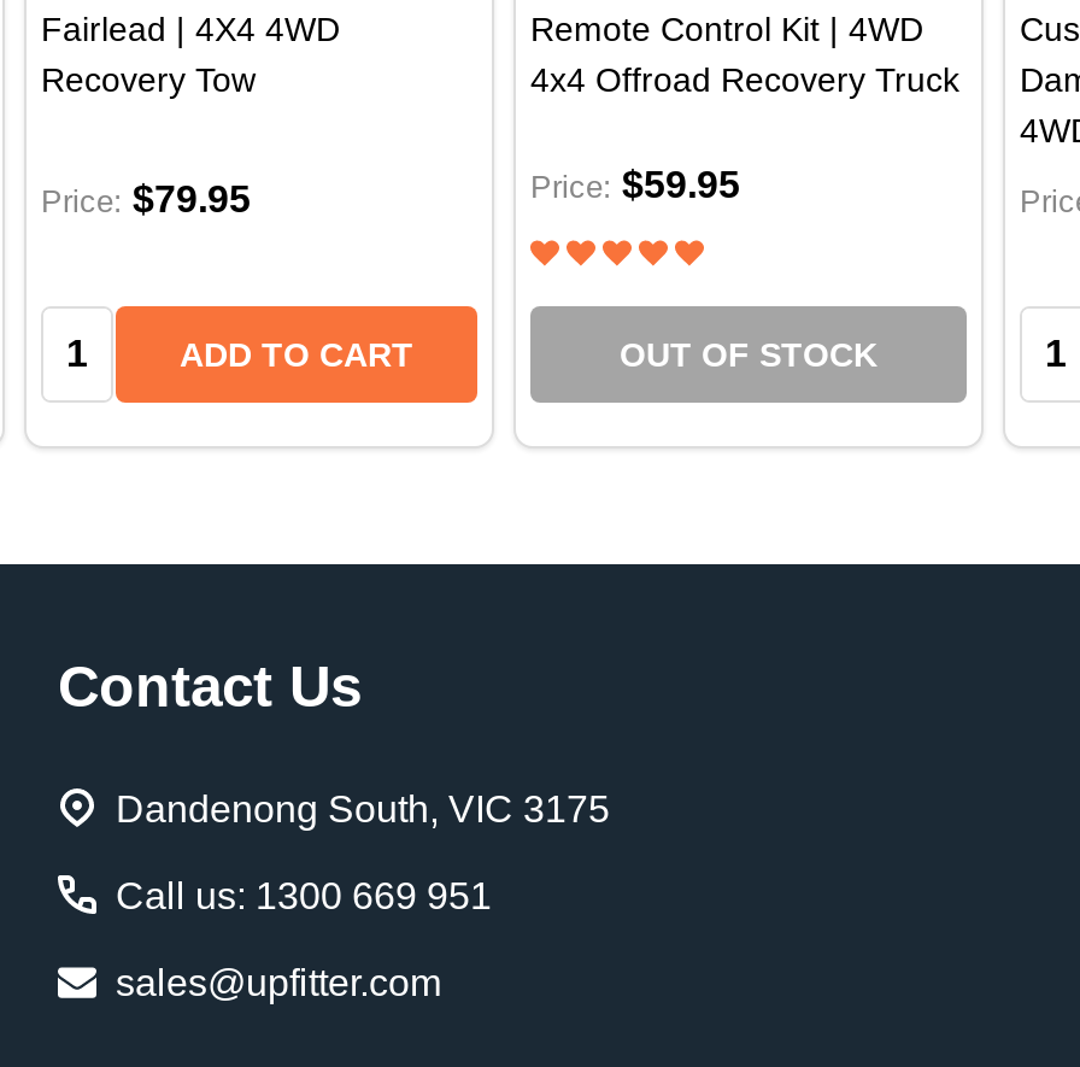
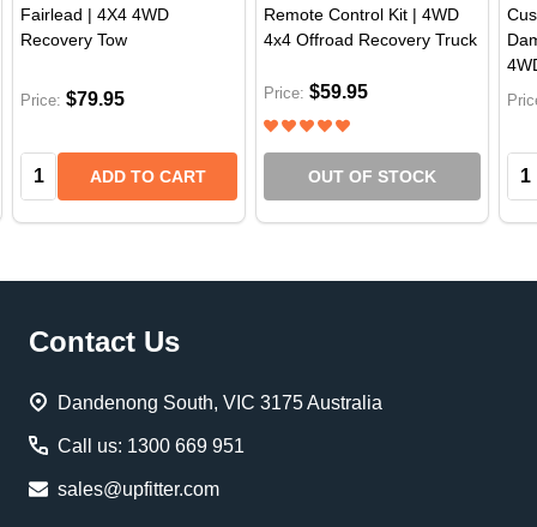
[116,788,610,829] Dandenong South, VIC 3175 -> [58,392,382,412] Dandenong South, VIC 3175 Australia

